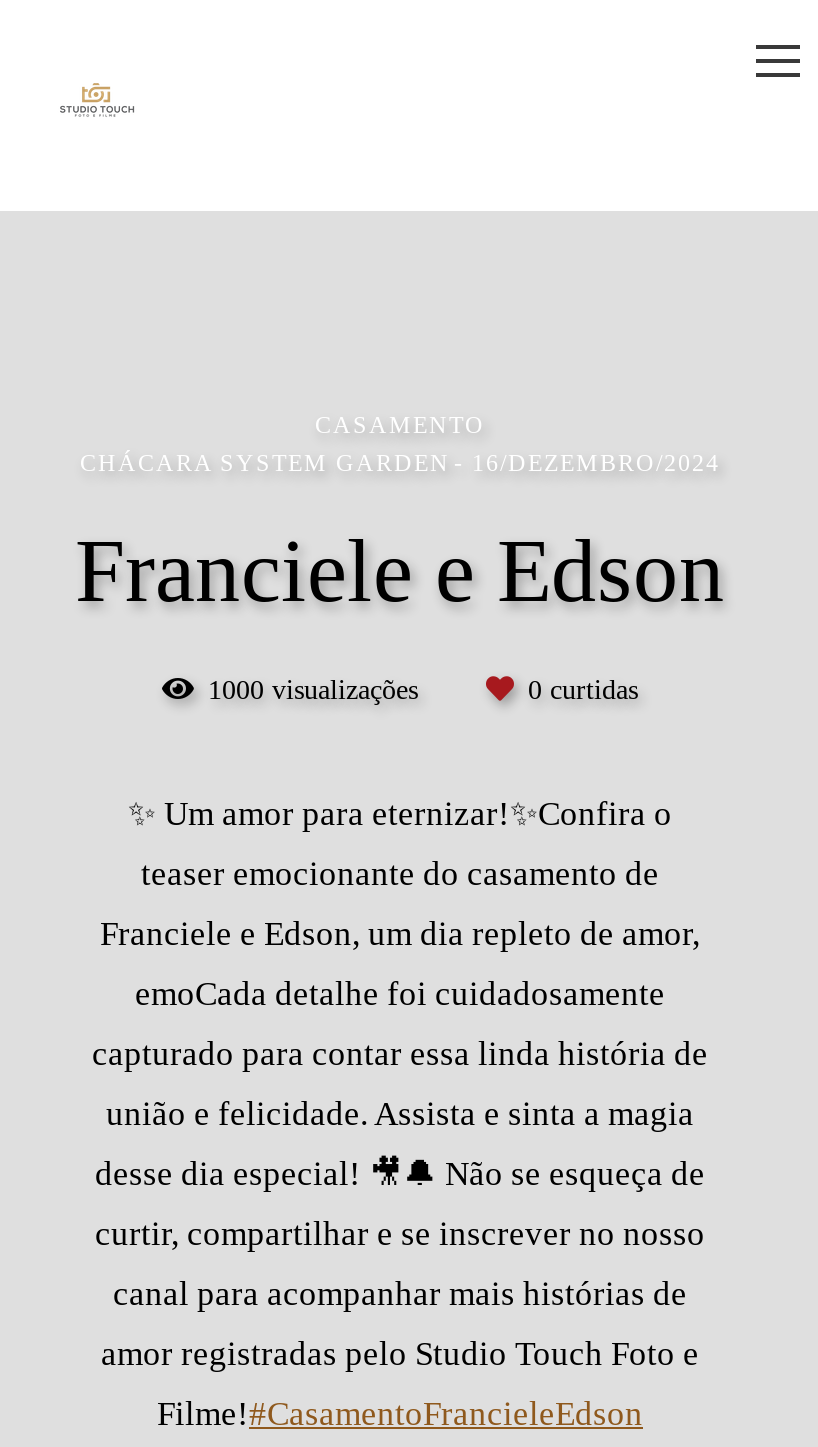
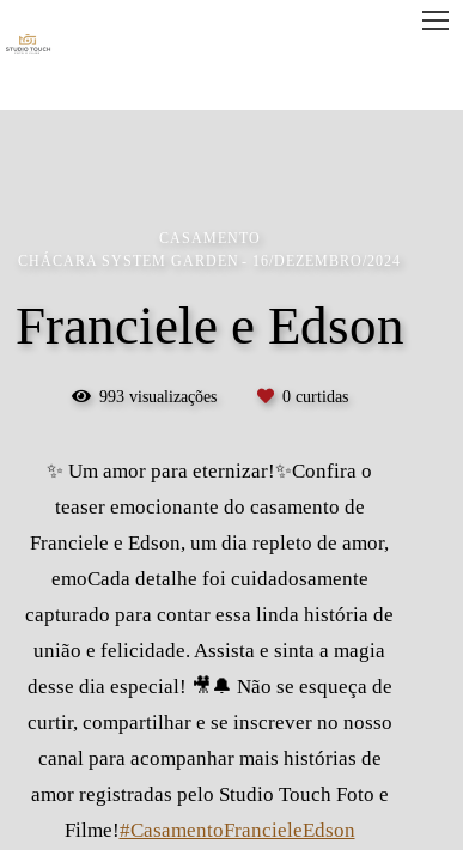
[208,675,426,705] 1000 visualizações -> [99,388,221,406] 993 visualizações

